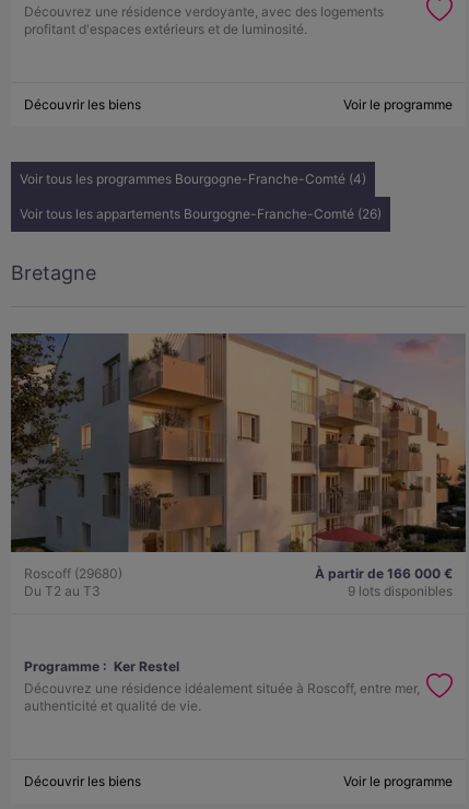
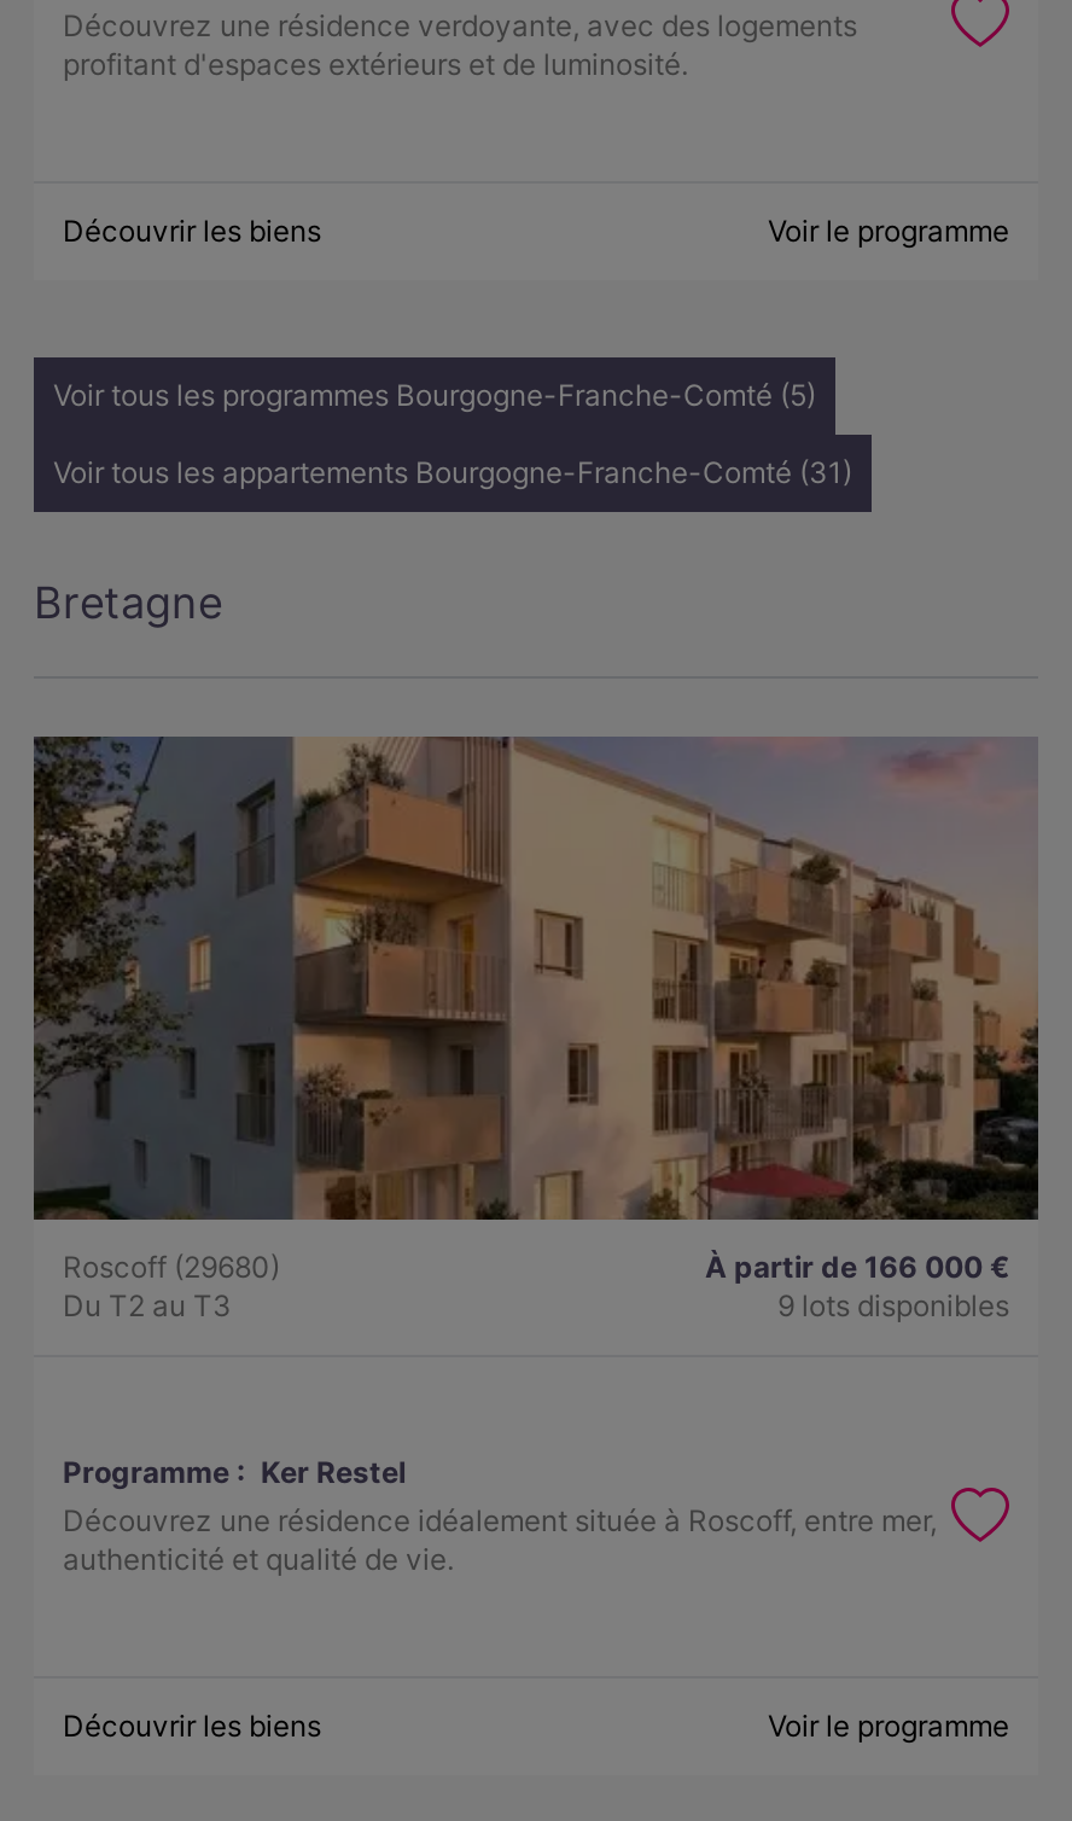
[20,171,366,187] Voir tous les programmes Bourgogne-Franche-Comté (4) -> [53,378,816,414] Voir tous les programmes Bourgogne-Franche-Comté (5)
[20,206,382,222] Voir tous les appartements Bourgogne-Franche-Comté (26) -> [53,455,852,491] Voir tous les appartements Bourgogne-Franche-Comté (31)

